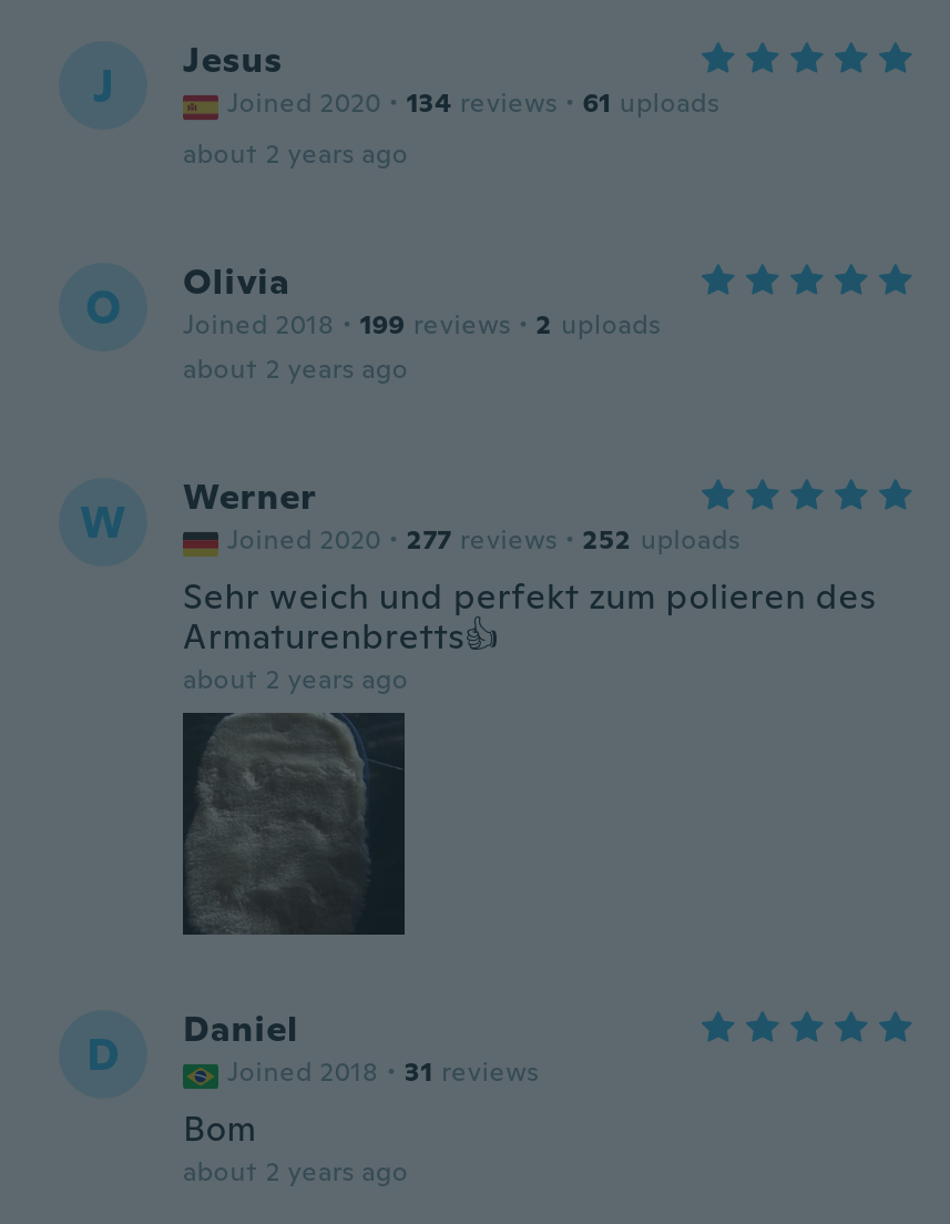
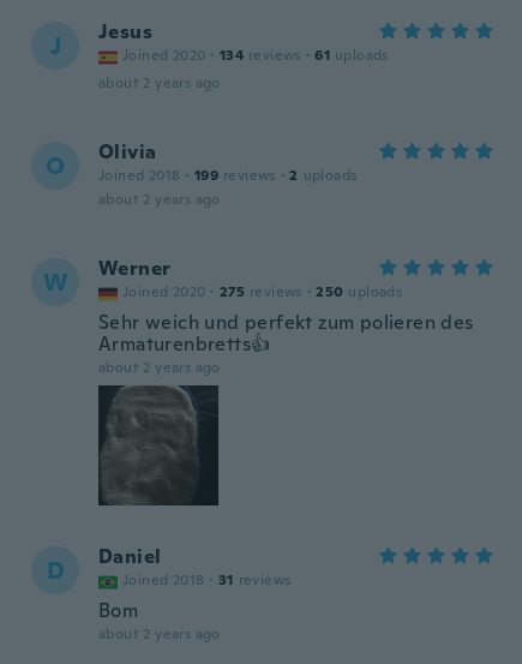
[227,522,740,558] Joined 2020 · 277 reviews · 252 uploads -> [122,282,402,301] Joined 2020 · 275 reviews · 250 uploads

